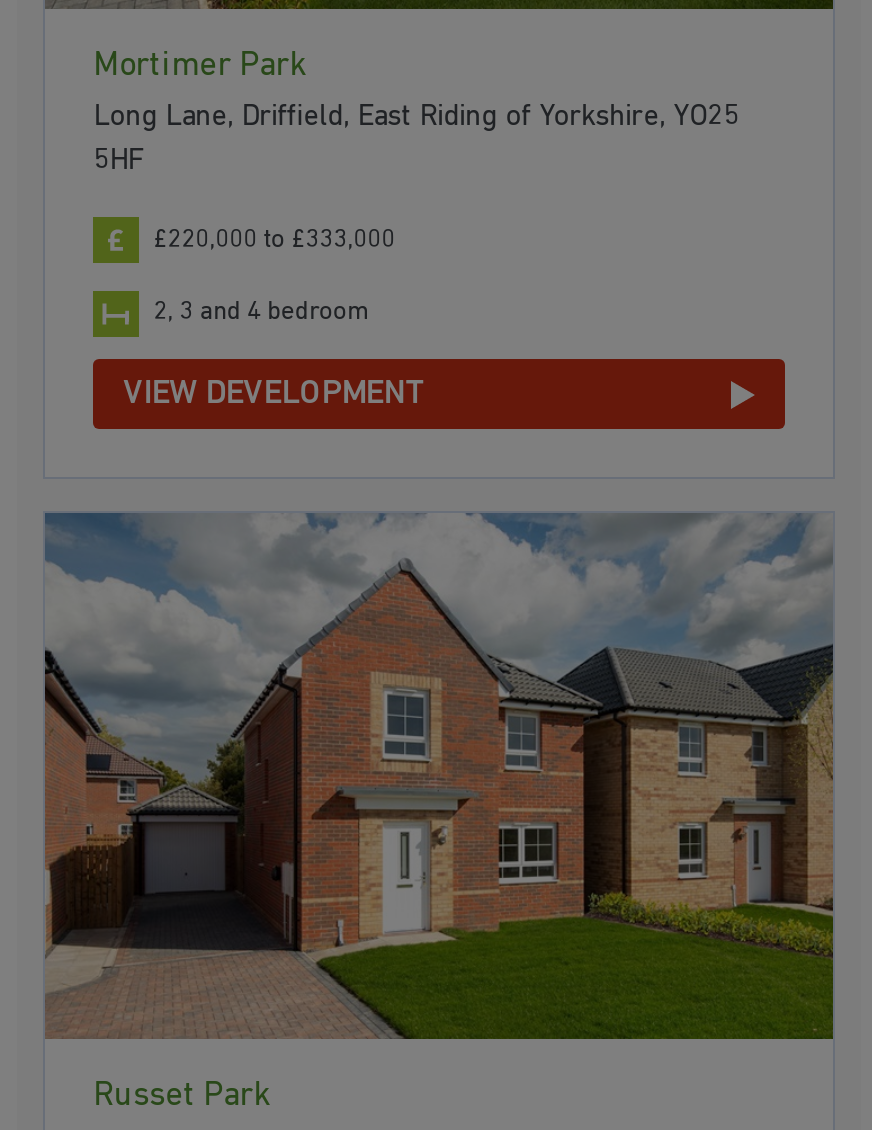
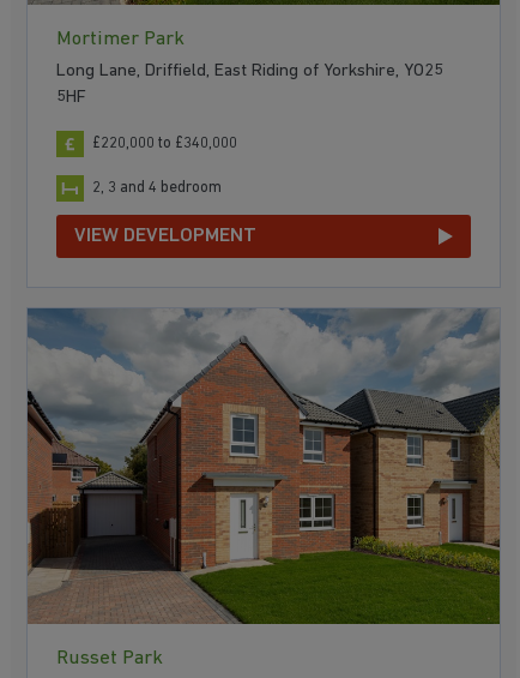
[153,226,395,252] £220,000 to £333,000 -> [92,136,237,151] £220,000 to £340,000

